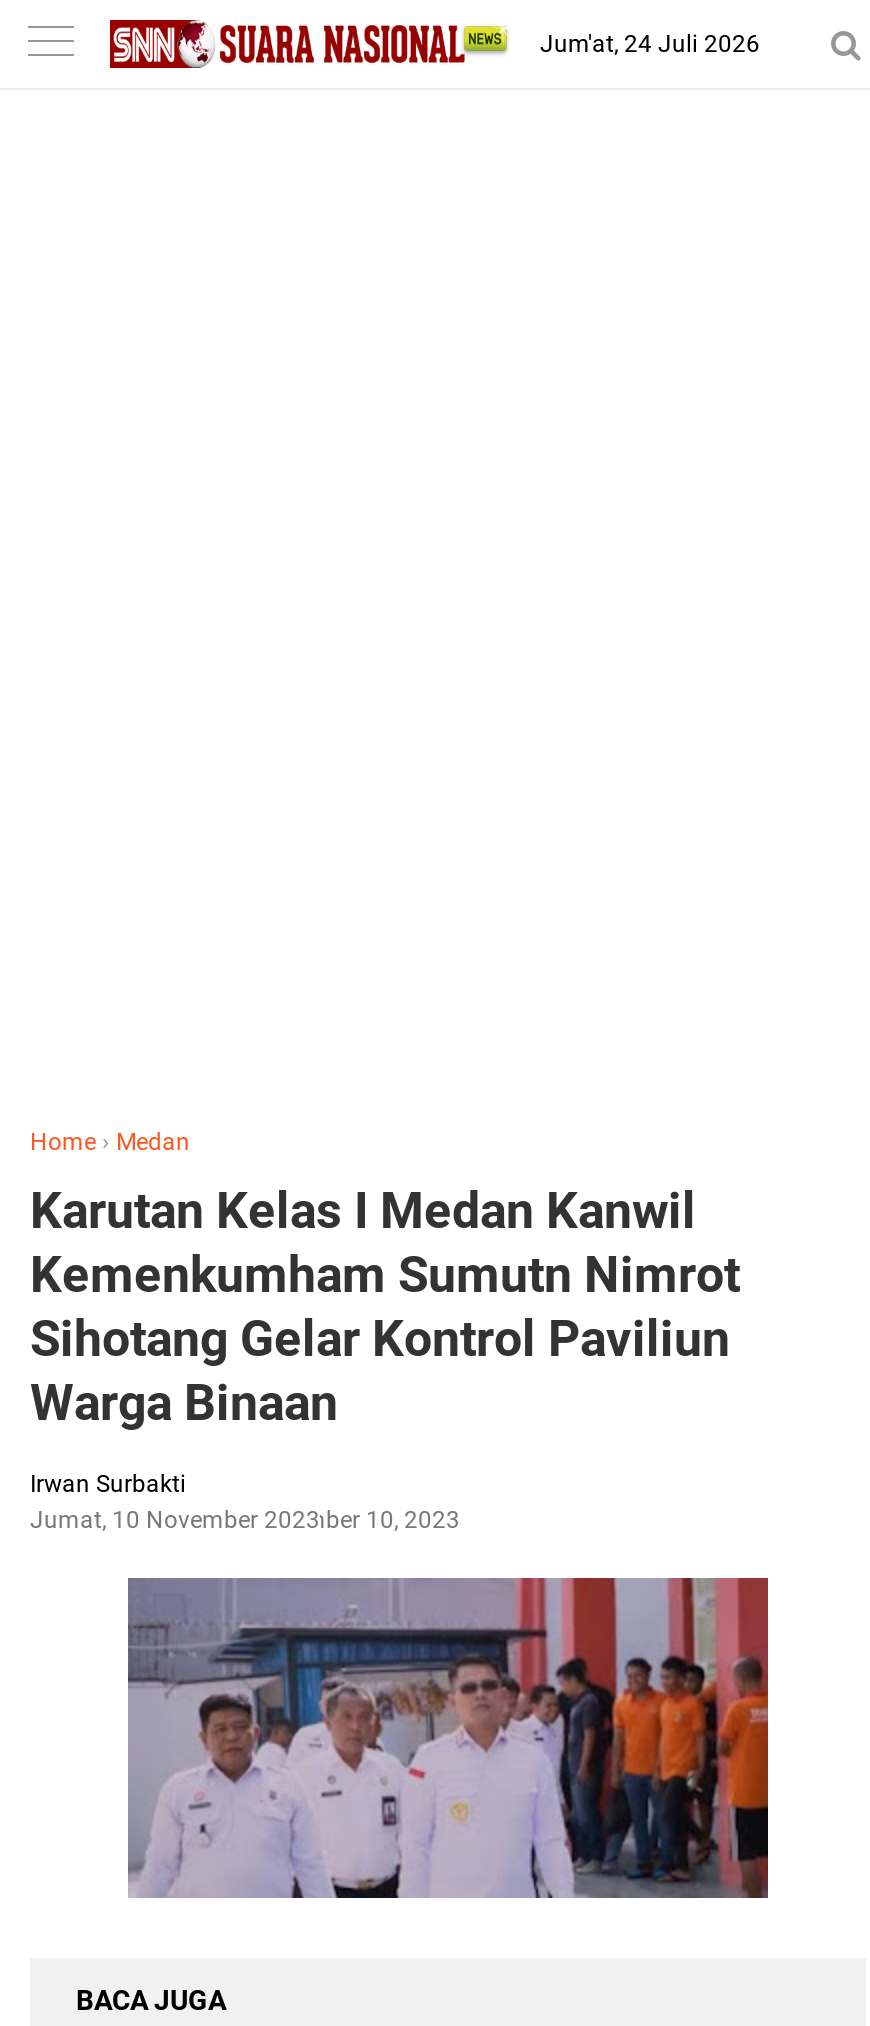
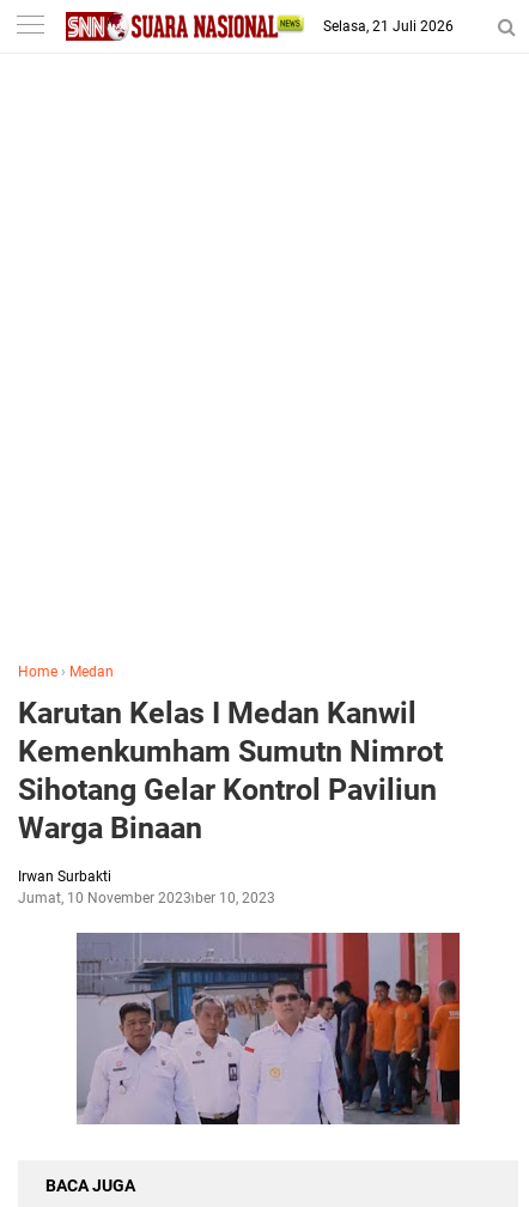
[540,30,760,58] Jum'at, 24 Juli 2026 -> [323,18,454,35] Selasa, 21 Juli 2026

